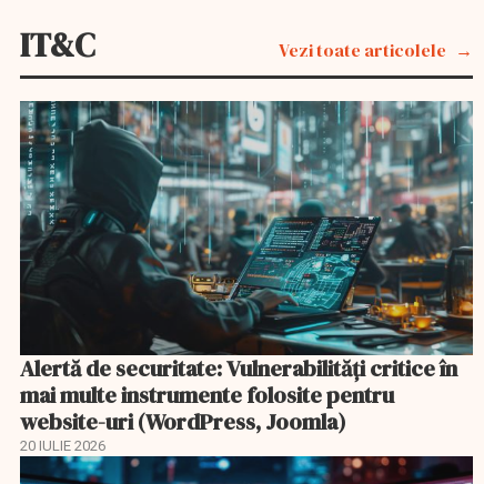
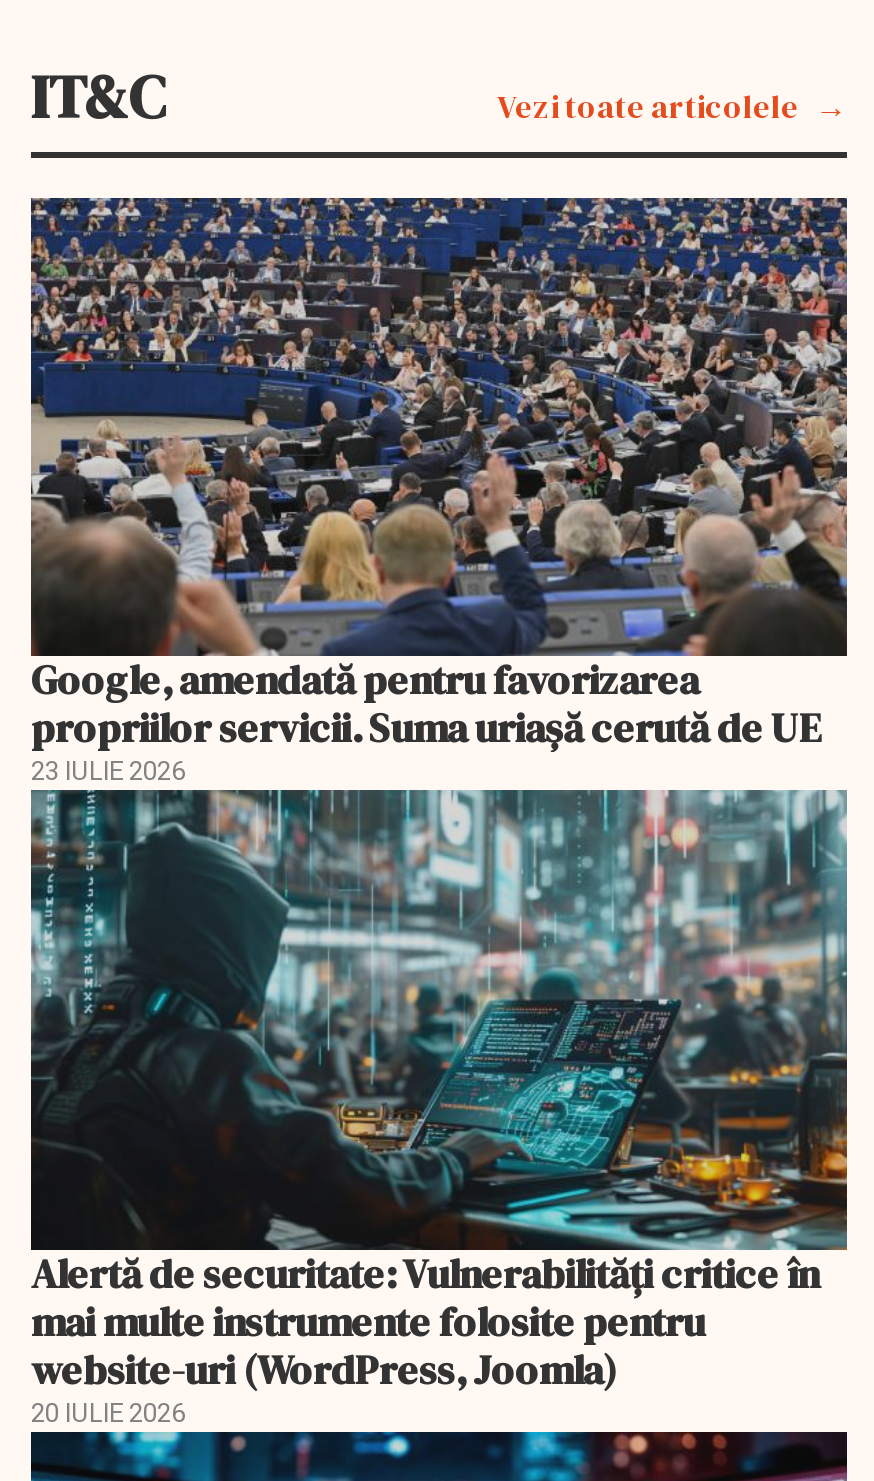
none -> [29,196,849,786] [image] | Google, amendată pentru favorizarea | propriilor servicii. Suma uriașă cerută de UE | 23 IULIE 2026

